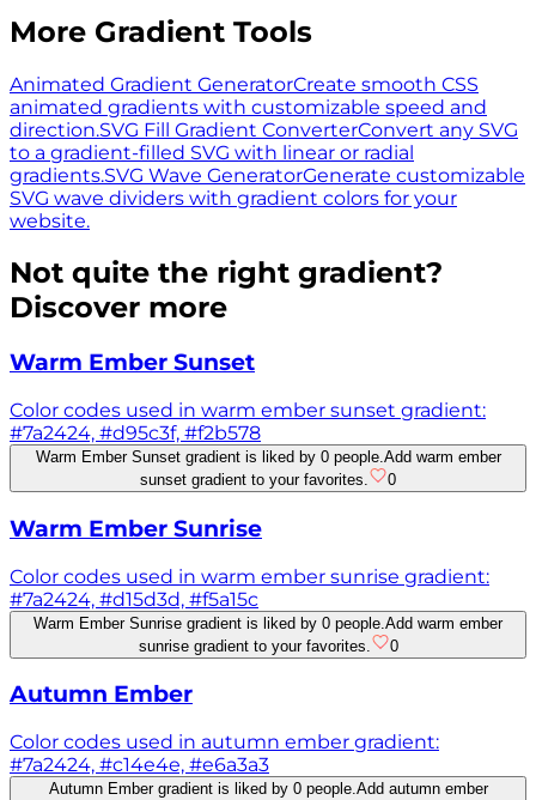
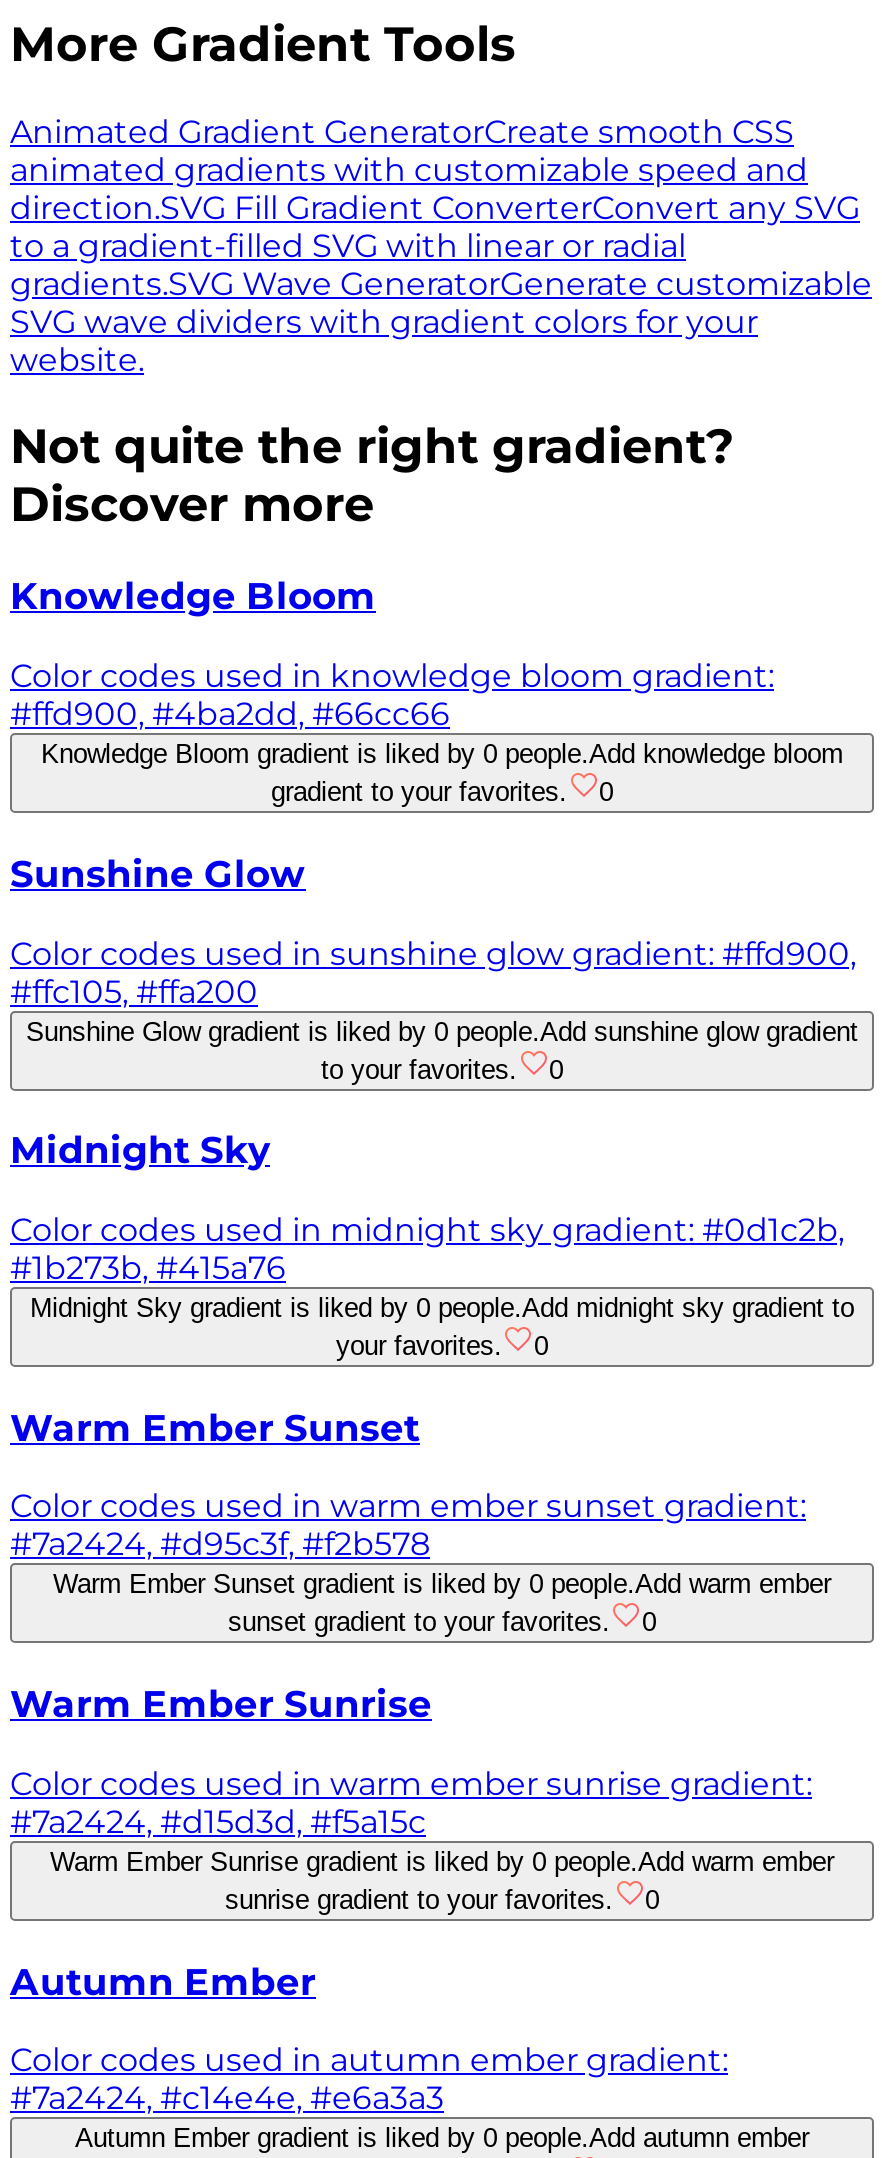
none -> [10,574,858,1361] Knowledge Bloom | Color codes used in knowledge bloom gradient: | #ffd900, #4ba2dd, #66cc66 | Knowledge Bloom gradient is liked by 0 people.Add knowledge bloom | gradient to your favorites. | 0 | Sunshine Glow | Color codes used in sunshine glow gradient: #ffd900, | #ffc105, #ffa200 | Sunshine Glow gradient is liked by 0 people.Add sunshine glow gradient | to your favorites. | 0 | Midnight Sky | Color codes used in midnight sky gradient: #0d1c2b, | #1b273b, #415a76 | Midnight Sky gradient is liked by 0 people.Add midnight sky gradient to | your favorites. | 0

